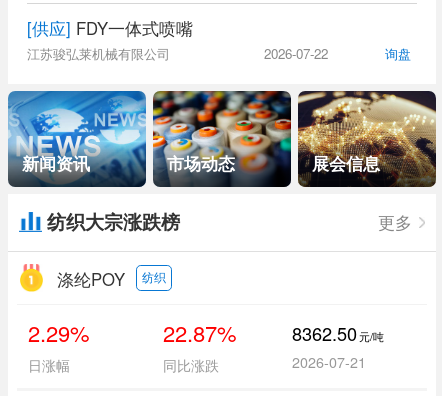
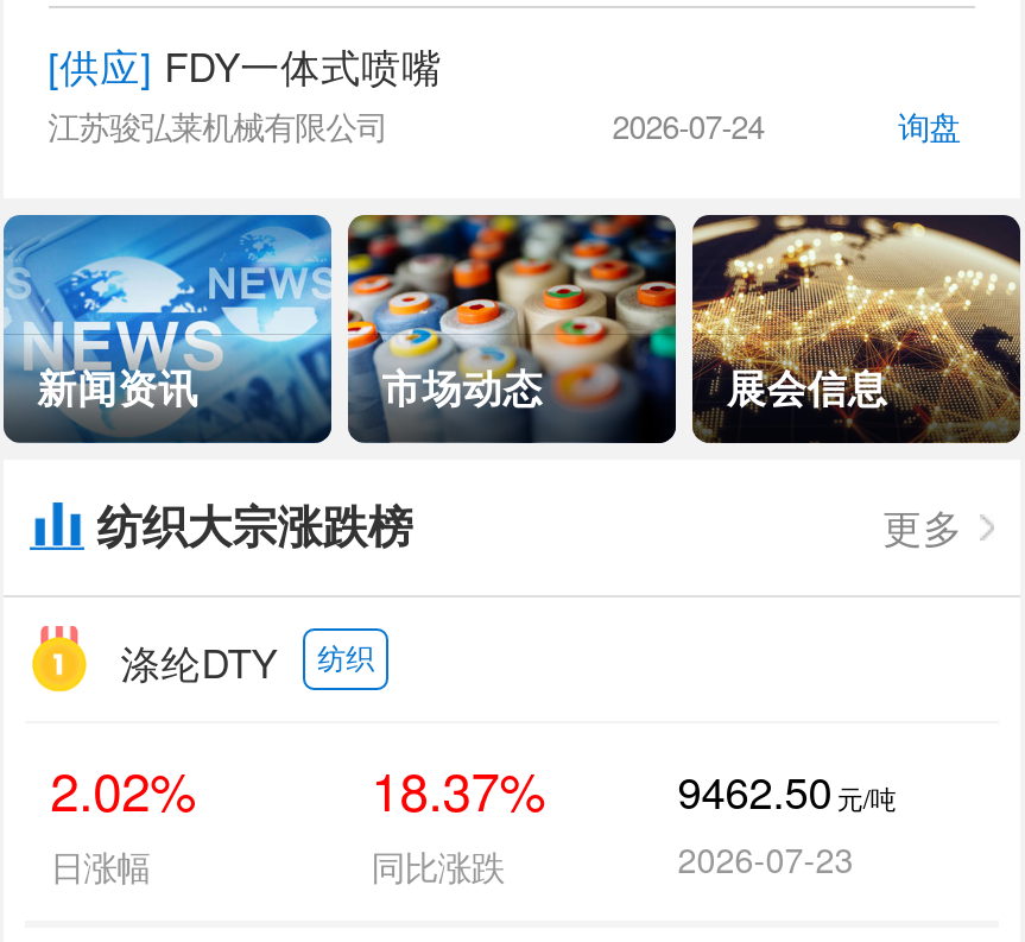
[264,44,328,63] 2026-07-22 -> [612,103,764,148] 2026-07-24
[57,267,125,291] 涤纶POY -> [120,633,277,690] 涤纶DTY
[28,317,90,348] 2.29% -> [50,752,197,826] 2.02%
[163,317,237,348] 22.87% -> [371,752,547,826] 18.37%
[292,320,384,372] 8362.50 元/吨 | 2026-07-21 -> [677,758,896,883] 9462.50 元/吨 | 2026-07-23

